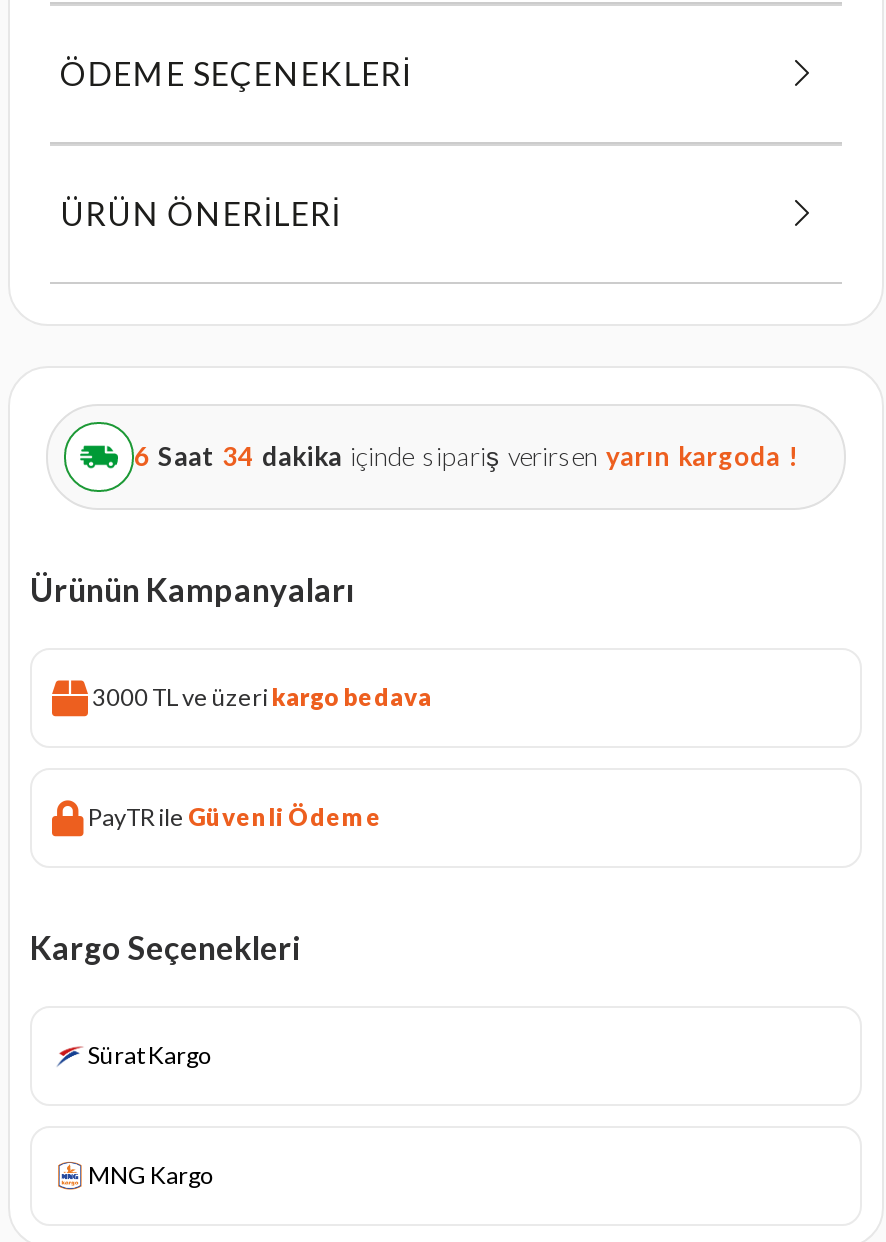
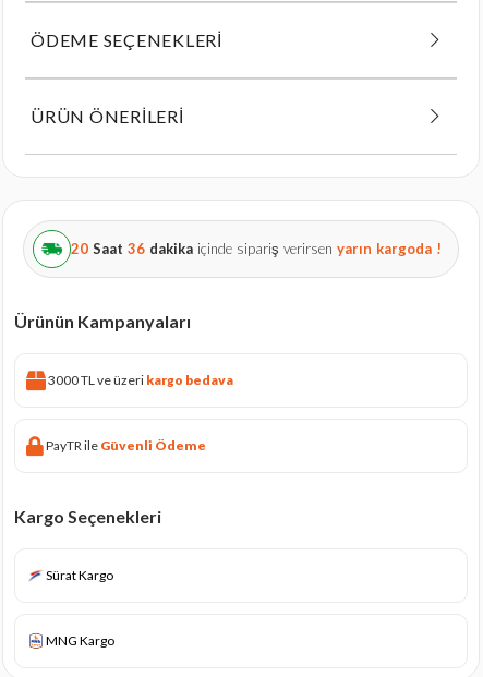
[134,440,798,472] 6 Saat 34 dakika içinde sipariş verirsen yarın kargoda ! -> [71,240,442,257] 20 Saat 36 dakika içinde sipariş verirsen yarın kargoda !

